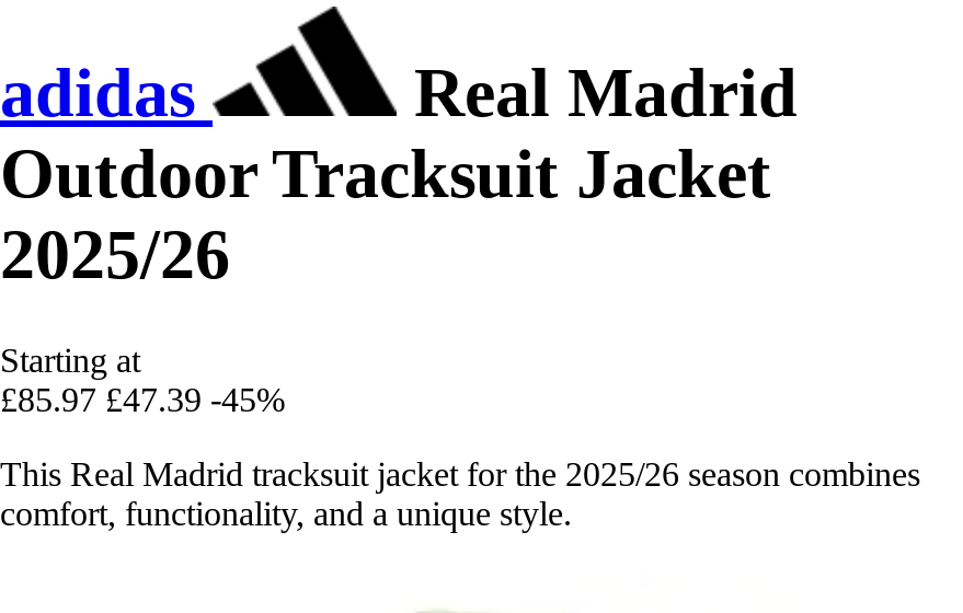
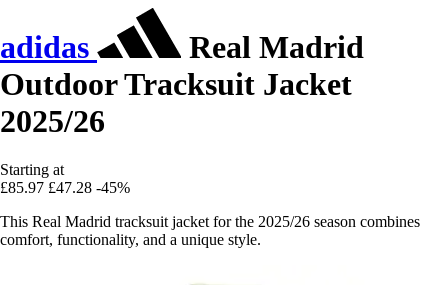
[0,381,285,419] £85.97 £47.39 -45% -> [0,179,130,196] £85.97 £47.28 -45%

